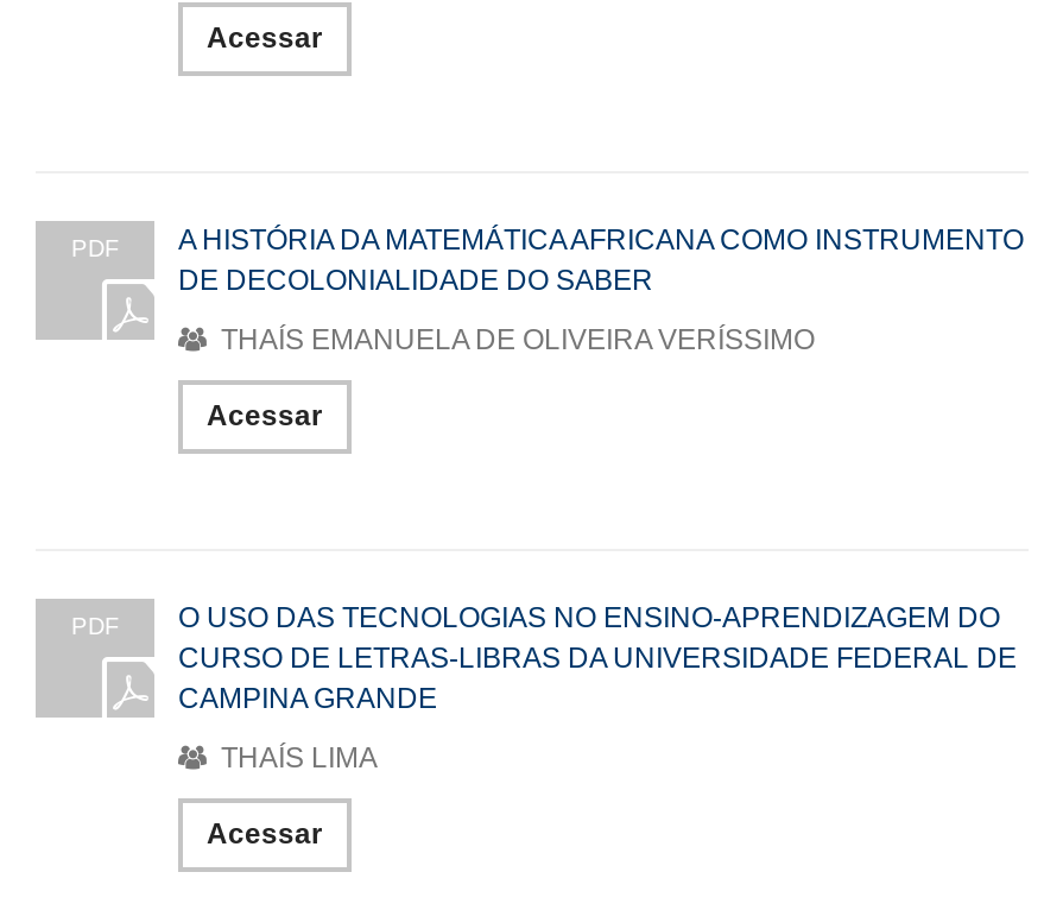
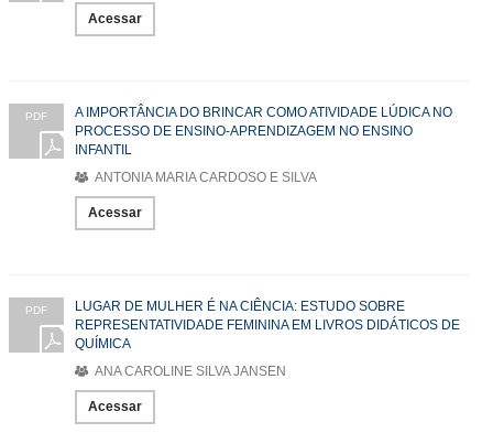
[178,224,1024,297] A HISTÓRIA DA MATEMÁTICA AFRICANA COMO INSTRUMENTO | DE DECOLONIALIDADE DO SABER -> [75,105,452,158] A IMPORTÂNCIA DO BRINCAR COMO ATIVIDADE LÚDICA NO | PROCESSO DE ENSINO-APRENDIZAGEM NO ENSINO | INFANTIL
[214,324,815,357] THAÍS EMANUELA DE OLIVEIRA VERÍSSIMO -> [91,170,317,185] ANTONIA MARIA CARDOSO E SILVA
[178,602,1017,716] O USO DAS TECNOLOGIAS NO ENSINO-APRENDIZAGEM DO | CURSO DE LETRAS-LIBRAS DA UNIVERSIDADE FEDERAL DE | CAMPINA GRANDE -> [75,299,460,352] LUGAR DE MULHER É NA CIÊNCIA: ESTUDO SOBRE | REPRESENTATIVIDADE FEMININA EM LIVROS DIDÁTICOS DE | QUÍMICA
[214,742,378,775] THAÍS LIMA -> [91,364,286,379] ANA CAROLINE SILVA JANSEN

